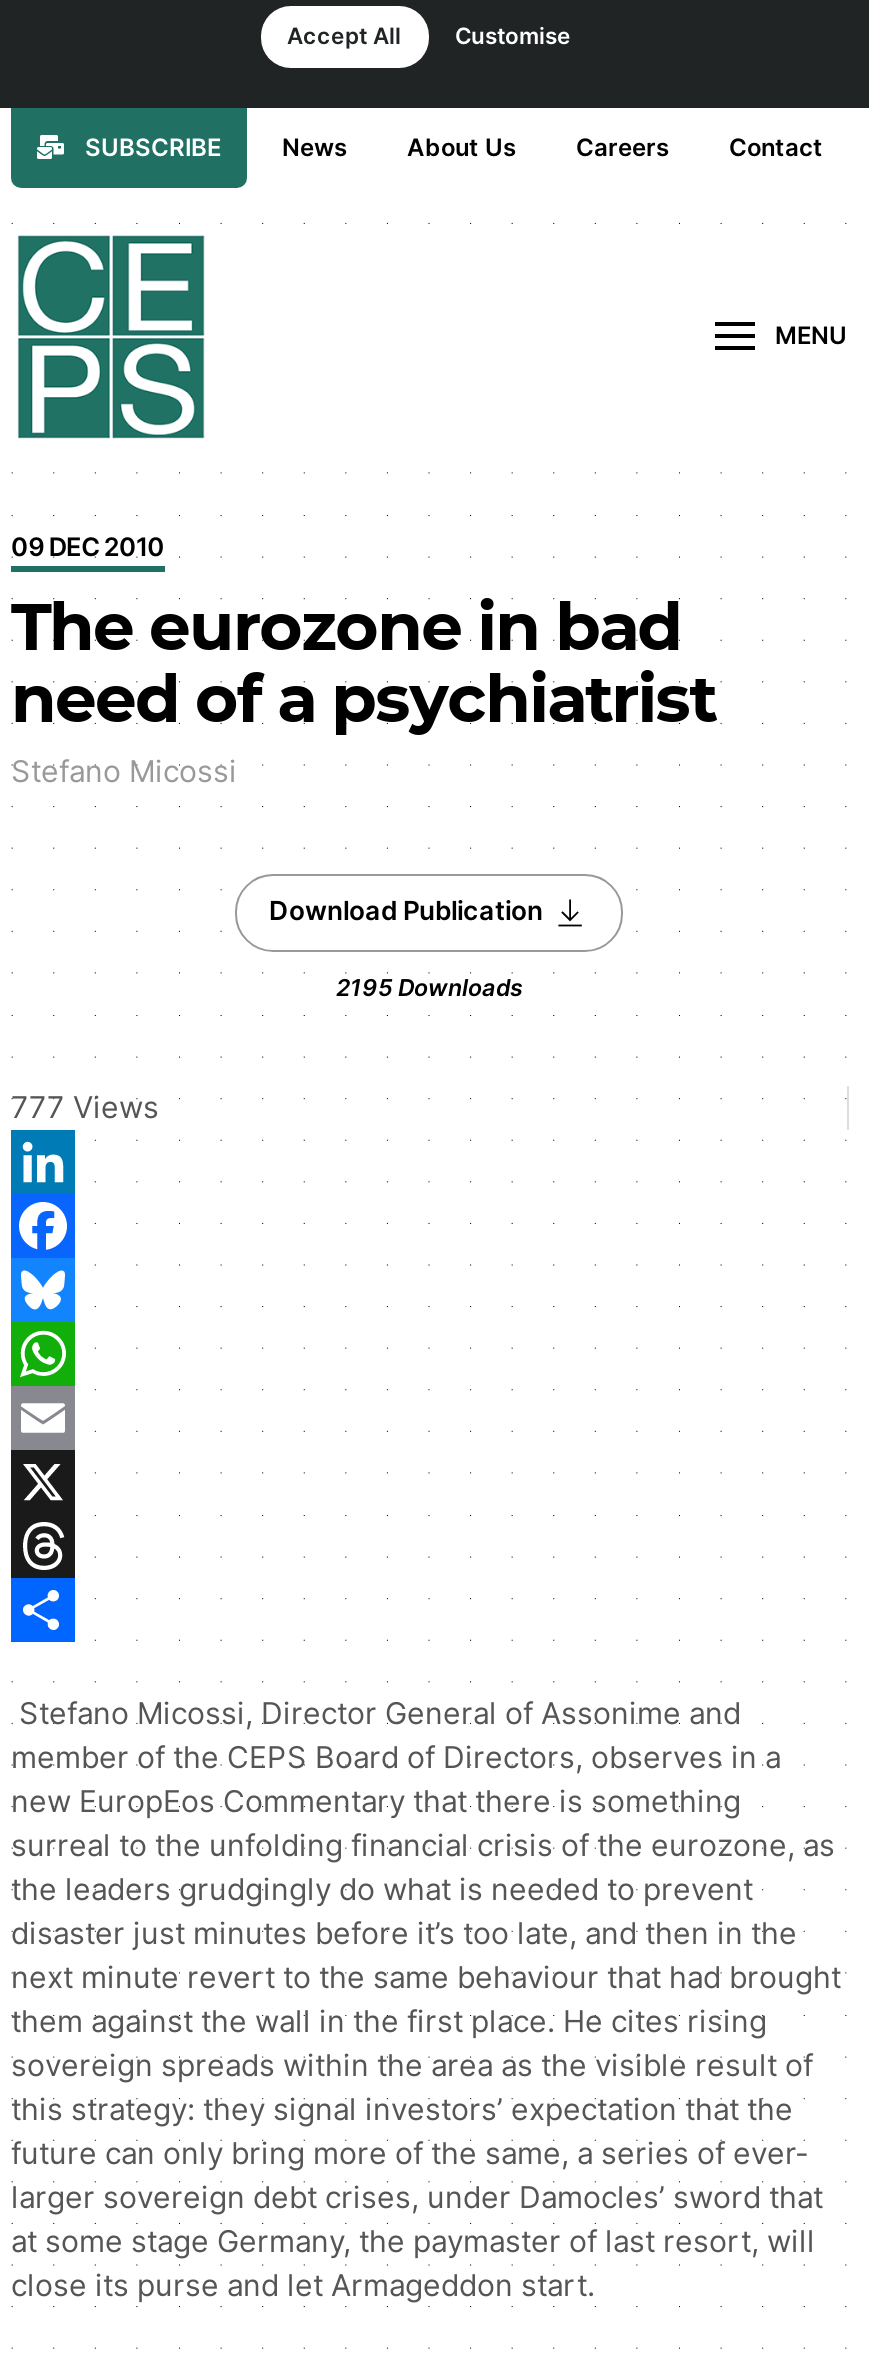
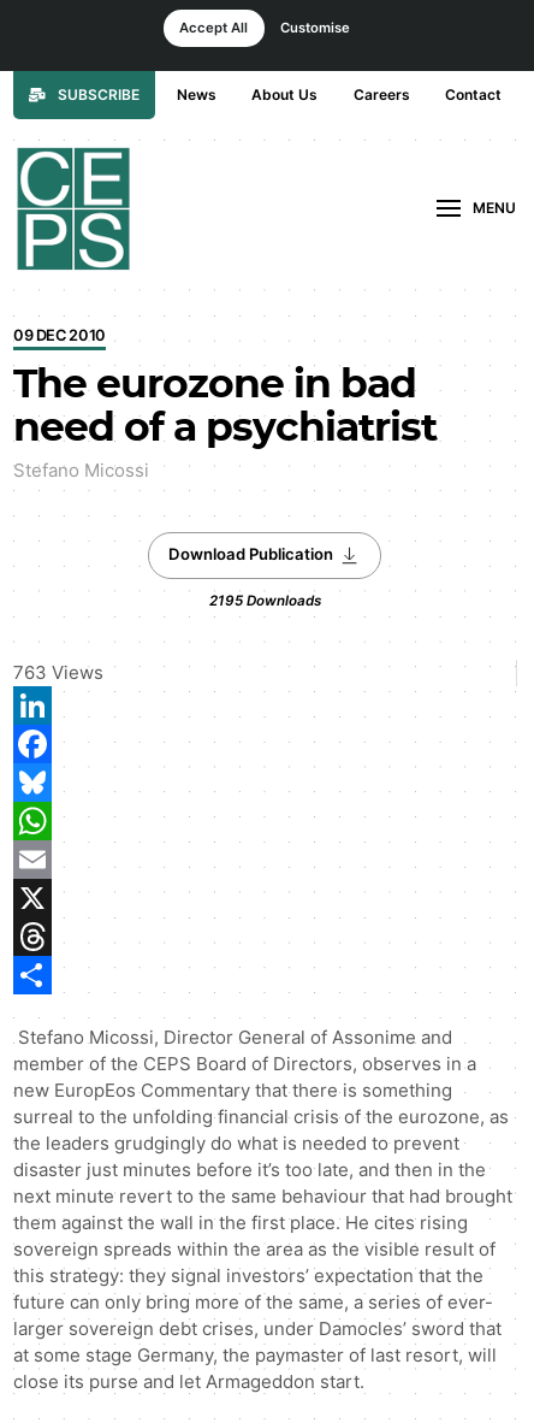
[11,1088,159,1126] 777 Views -> [13,661,103,684] 763 Views

